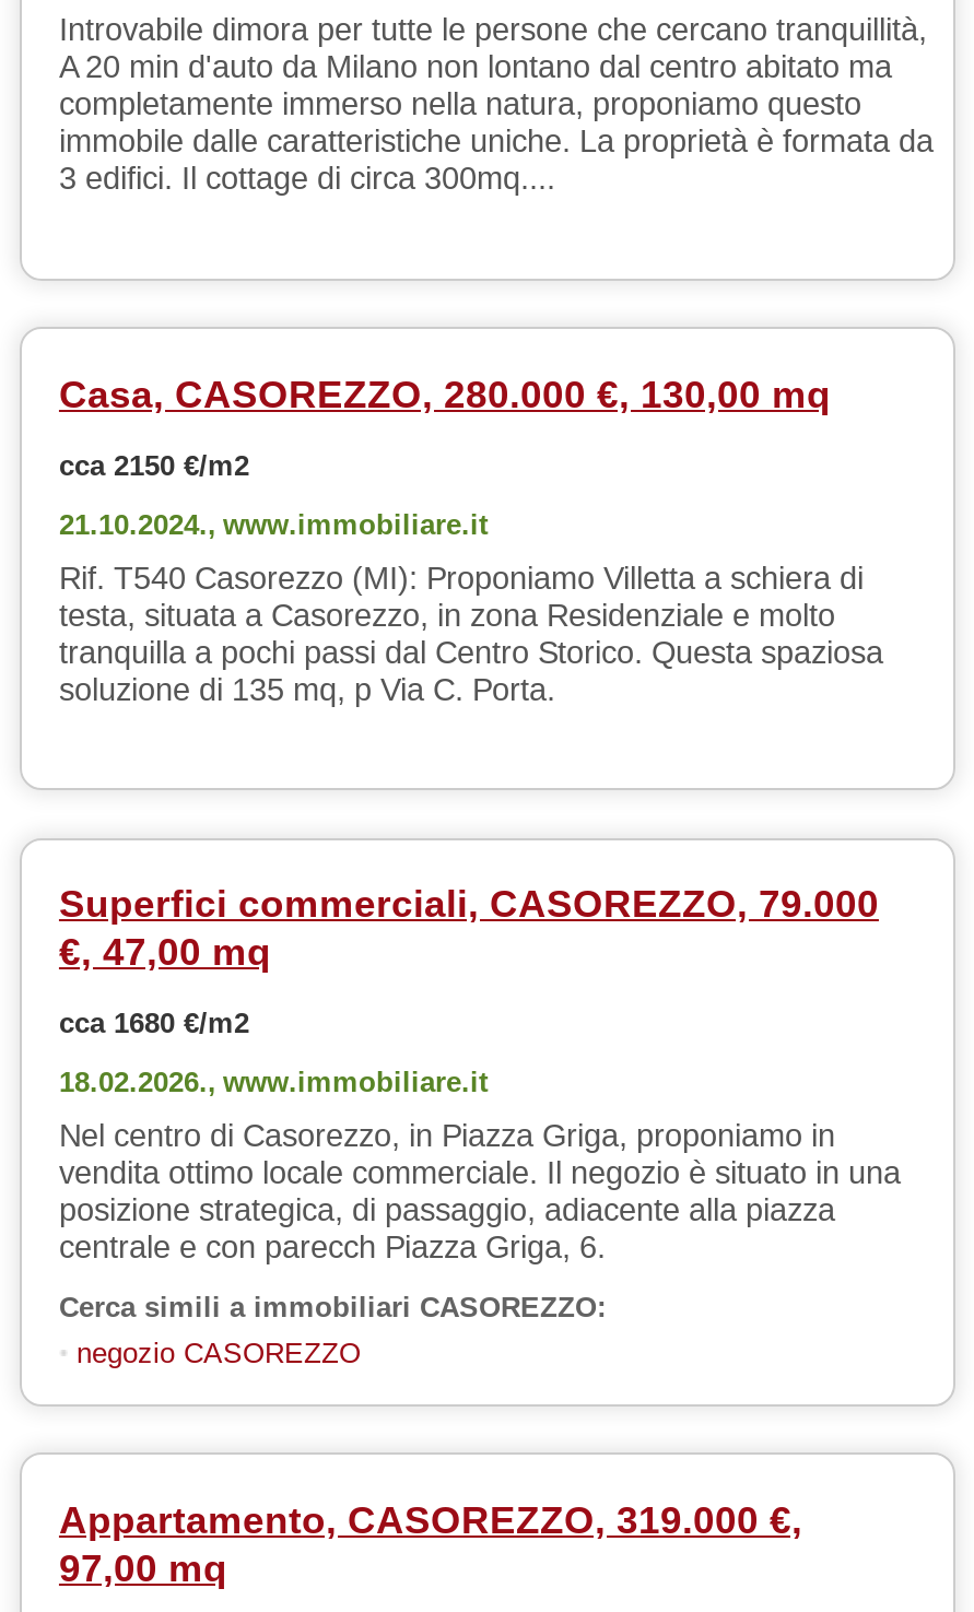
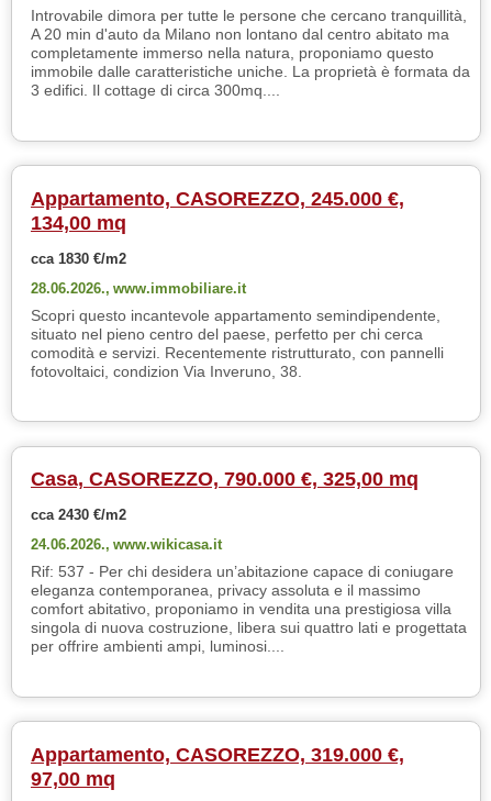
[59,372,883,706] Casa, CASOREZZO, 280.000 €, 130,00 mq | cca 2150 €/m2 | 21.10.2024., www.immobiliare.it | Rif. T540 Casorezzo (MI): Proponiamo Villetta a schiera di | testa, situata a Casorezzo, in zona Residenziale e molto | tranquilla a pochi passi dal Centro Storico. Questa spaziosa | soluzione di 135 mq, p Via C. Porta. -> [31,187,444,380] Appartamento, CASOREZZO, 245.000 €, | 134,00 mq | cca 1830 €/m2 | 28.06.2026., www.immobiliare.it | Scopri questo incantevole appartamento semindipendente, | situato nel pieno centro del paese, perfetto per chi cerca | comodità e servizi. Recentemente ristrutturato, con pannelli | fotovoltaici, condizion Via Inveruno, 38.
[59,883,901,1370] Superfici commerciali, CASOREZZO, 79.000 | €, 47,00 mq | cca 1680 €/m2 | 18.02.2026., www.immobiliare.it | Nel centro di Casorezzo, in Piazza Griga, proponiamo in | vendita ottimo locale commerciale. Il negozio è situato in una | posizione strategica, di passaggio, adiacente alla piazza | centrale e con parecch Piazza Griga, 6. | Cerca simili a immobiliari CASOREZZO: | negozio CASOREZZO -> [31,469,467,655] Casa, CASOREZZO, 790.000 €, 325,00 mq | cca 2430 €/m2 | 24.06.2026., www.wikicasa.it | Rif: 537 - Per chi desidera un’abitazione capace di coniugare | eleganza contemporanea, privacy assoluta e il massimo | comfort abitativo, proponiamo in vendita una prestigiosa villa | singola di nuova costruzione, libera sui quattro lati e progettata | per offrire ambienti ampi, luminosi....

